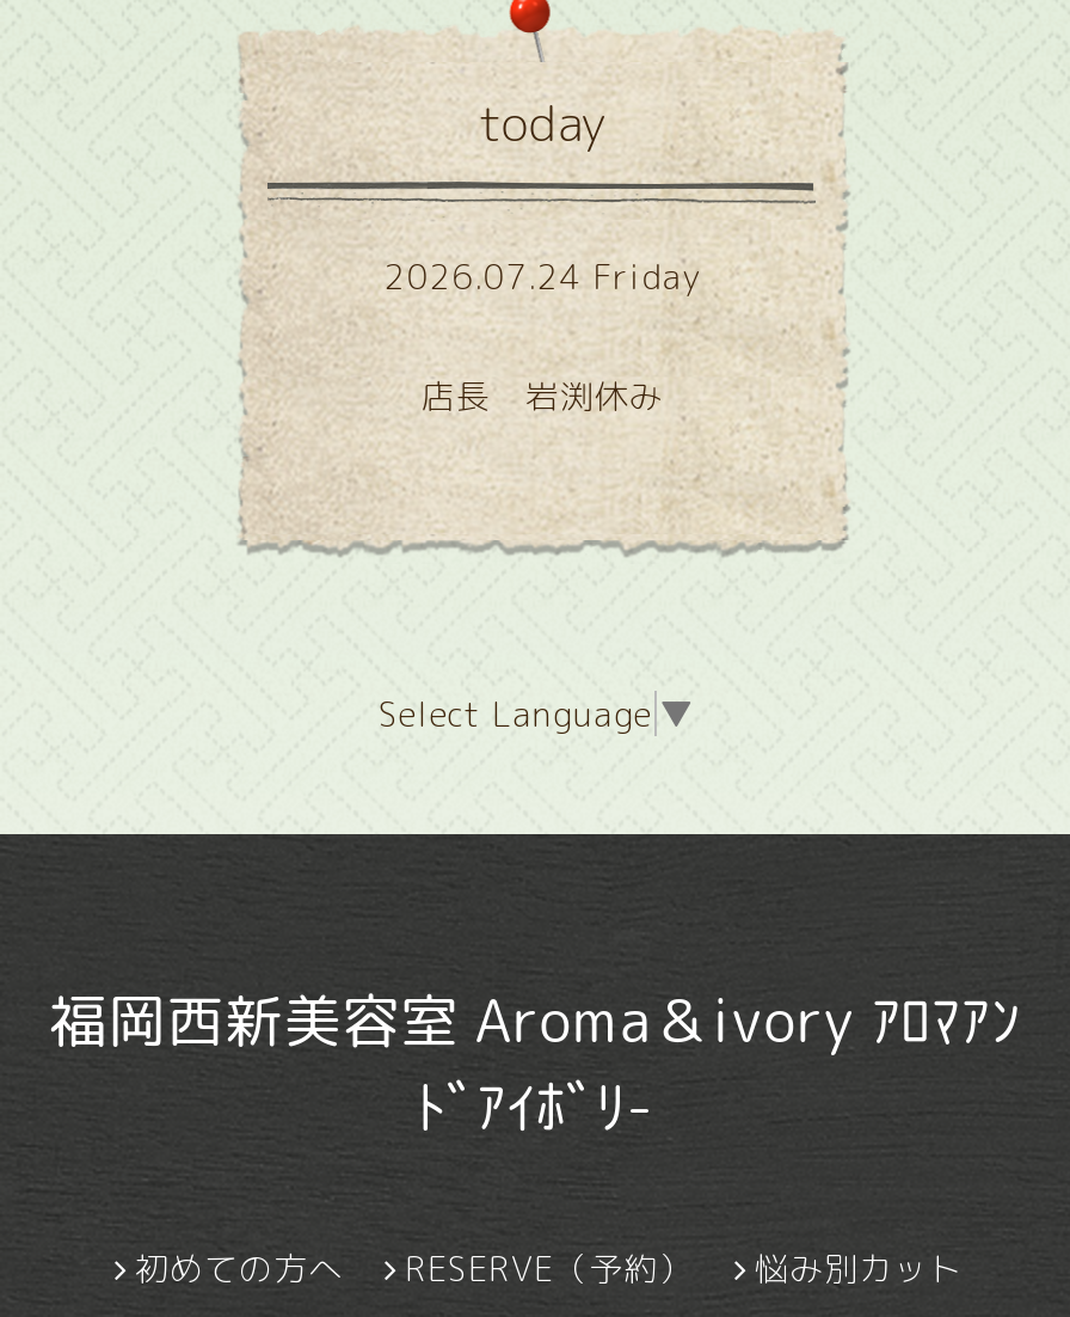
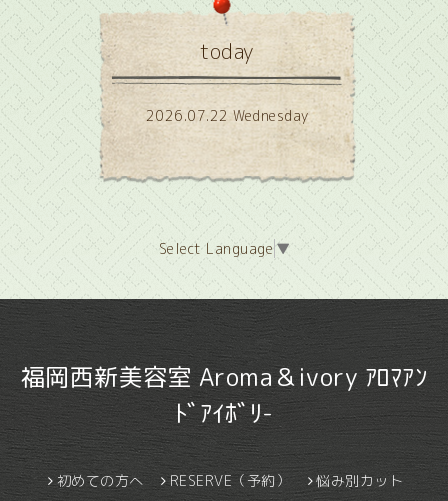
[384,253,700,418] 2026.07.24 Friday | 店長 岩渕休み -> [145,106,308,125] 2026.07.22 Wednesday

